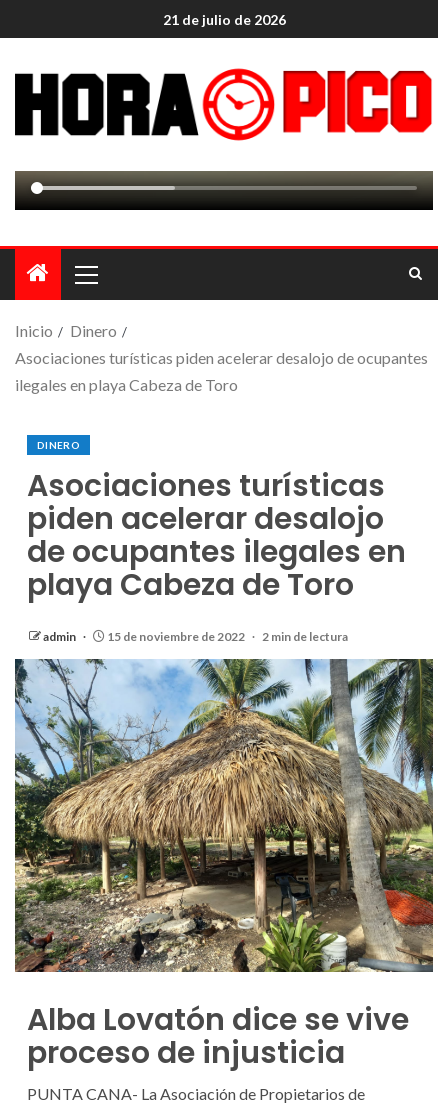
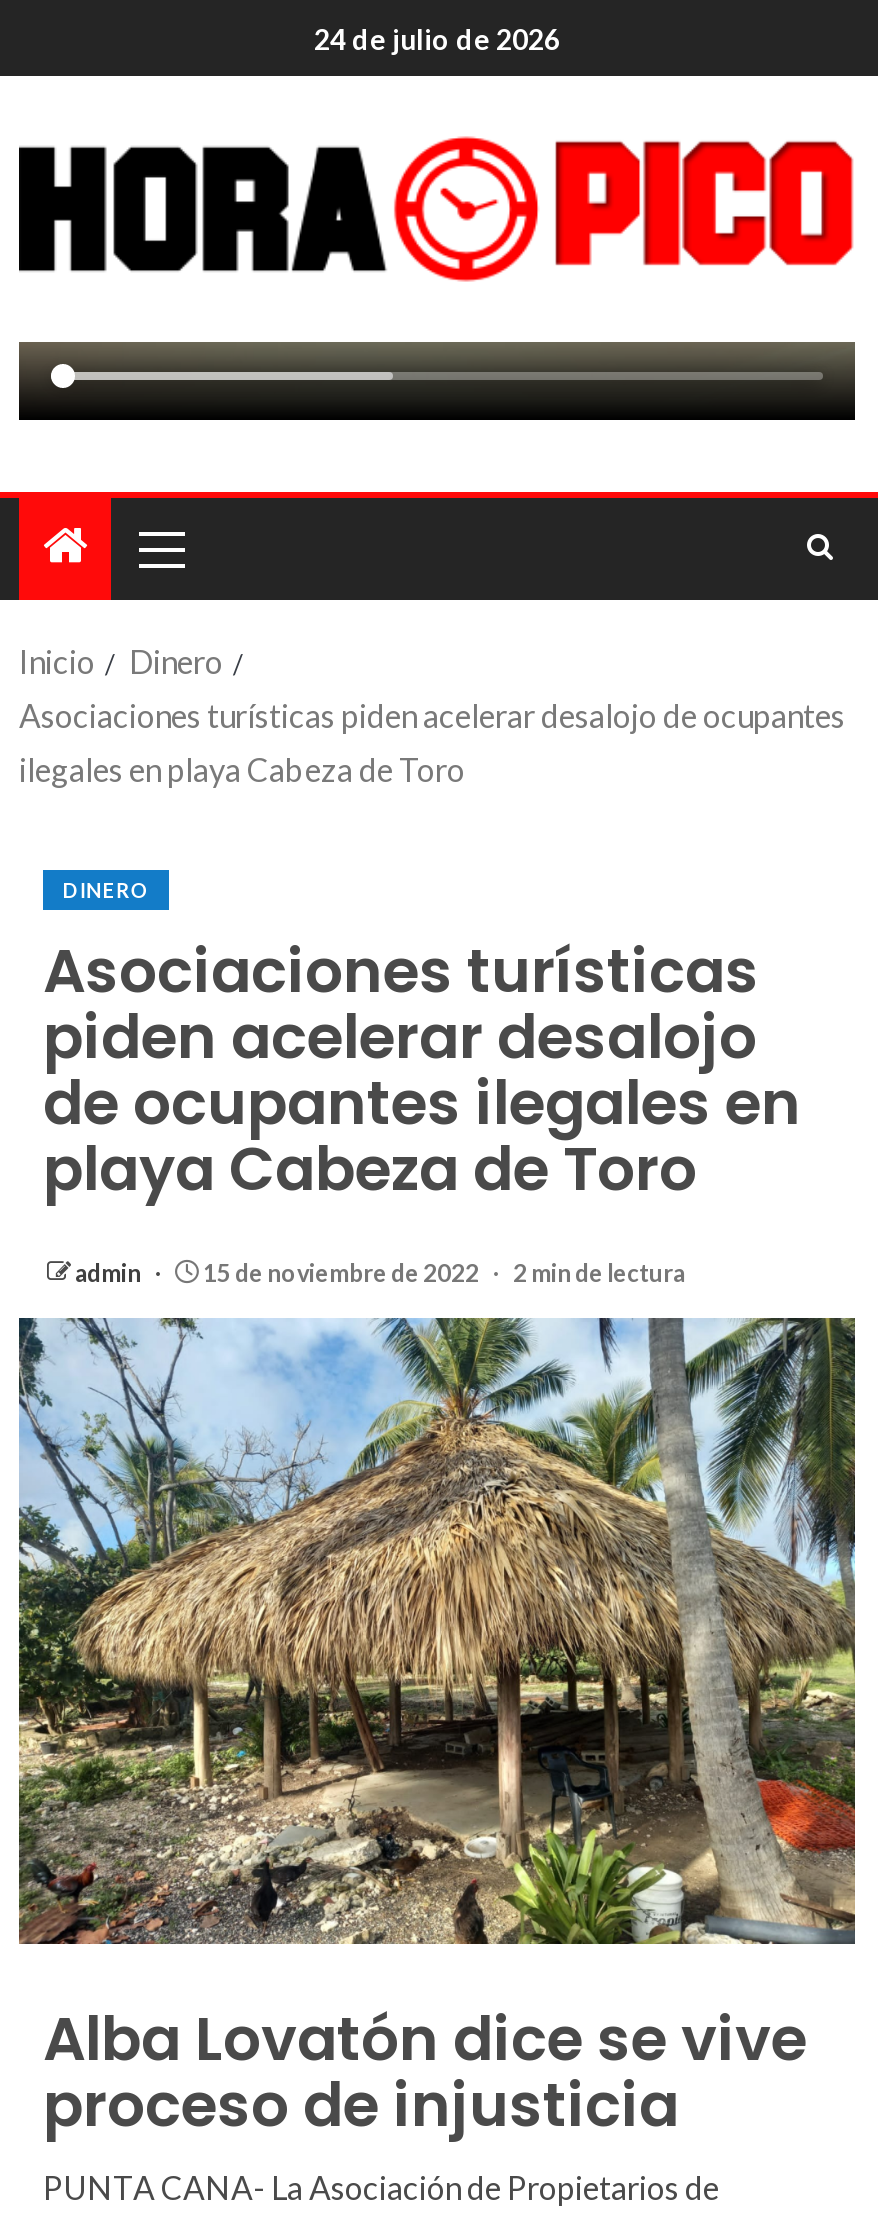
[162,11,285,28] 21 de julio de 2026 -> [314,22,560,56] 24 de julio de 2026

